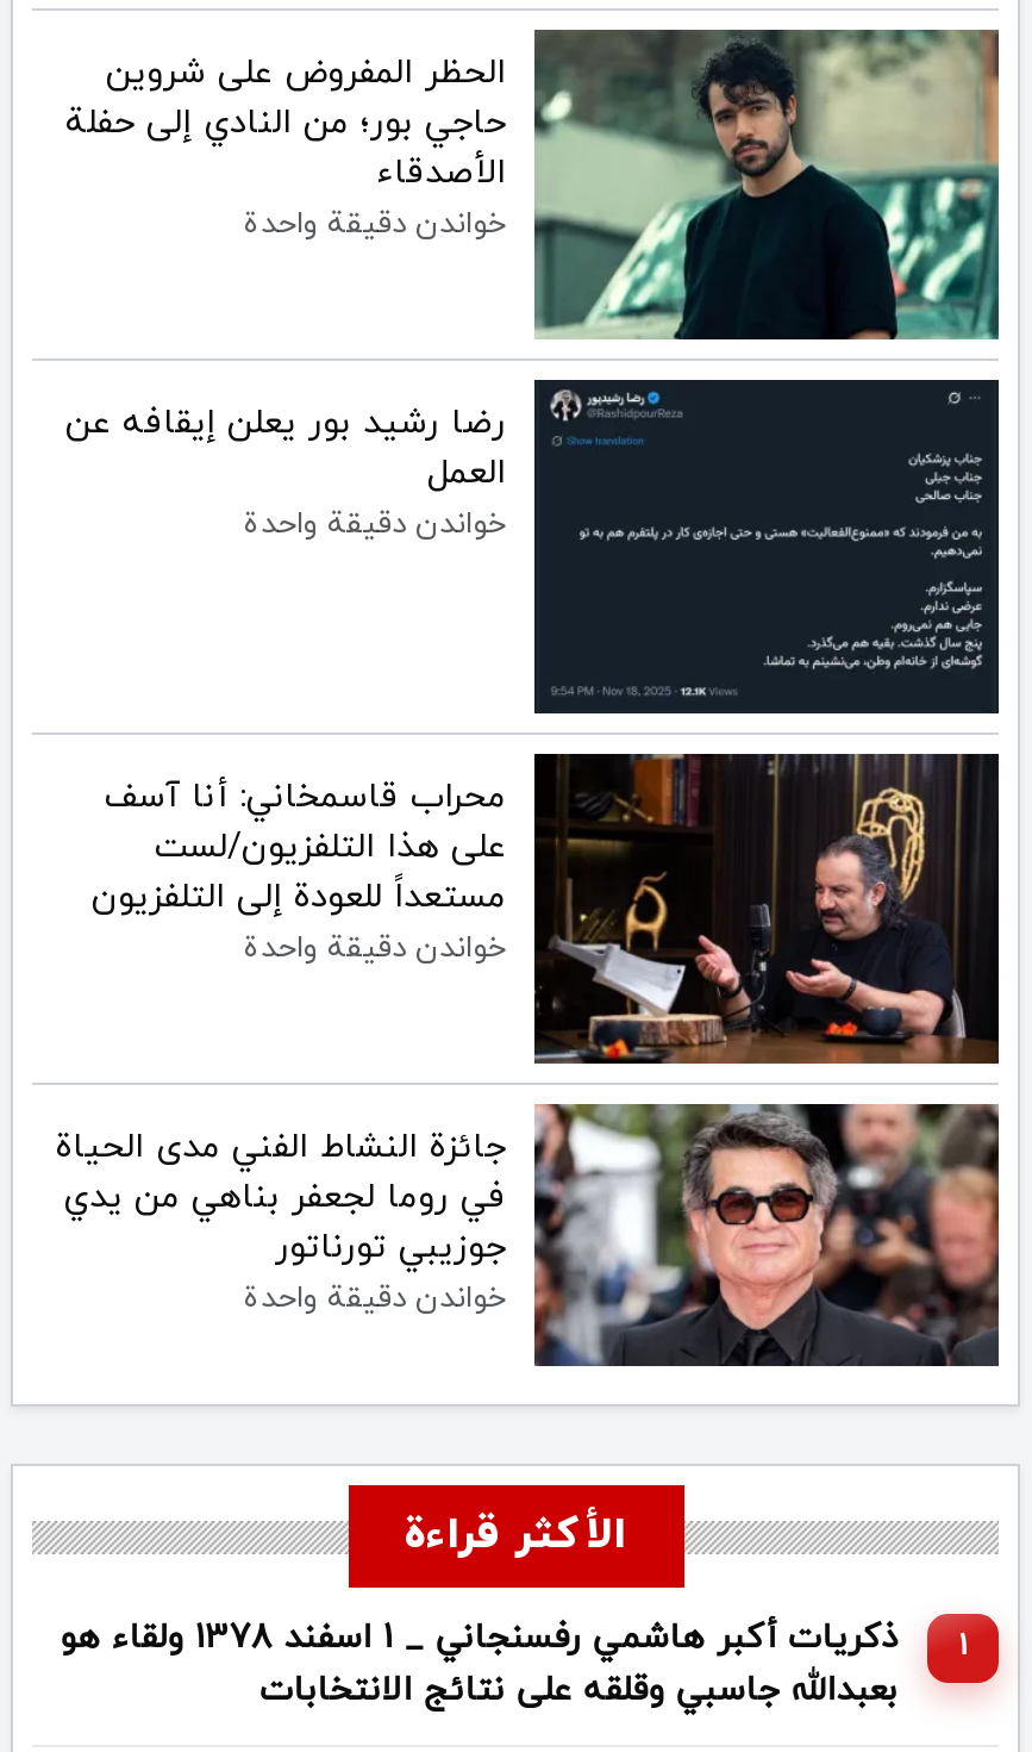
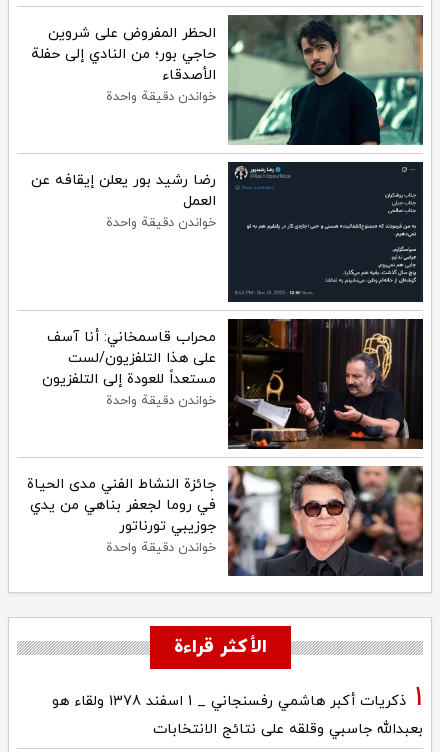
[959,1626,968,1669] 1 -> none

